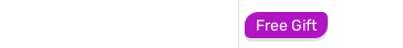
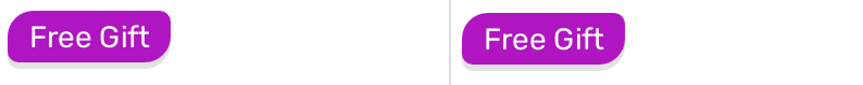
none -> [29,19,149,56] Free Gift

